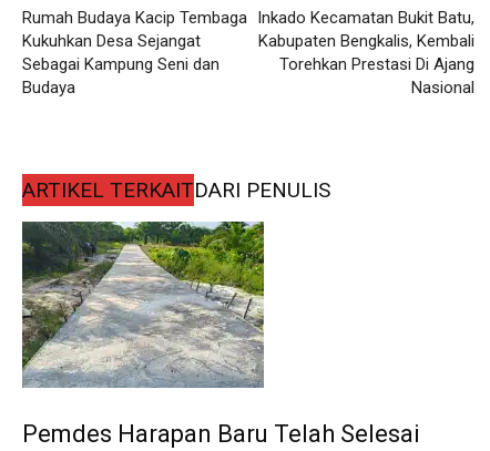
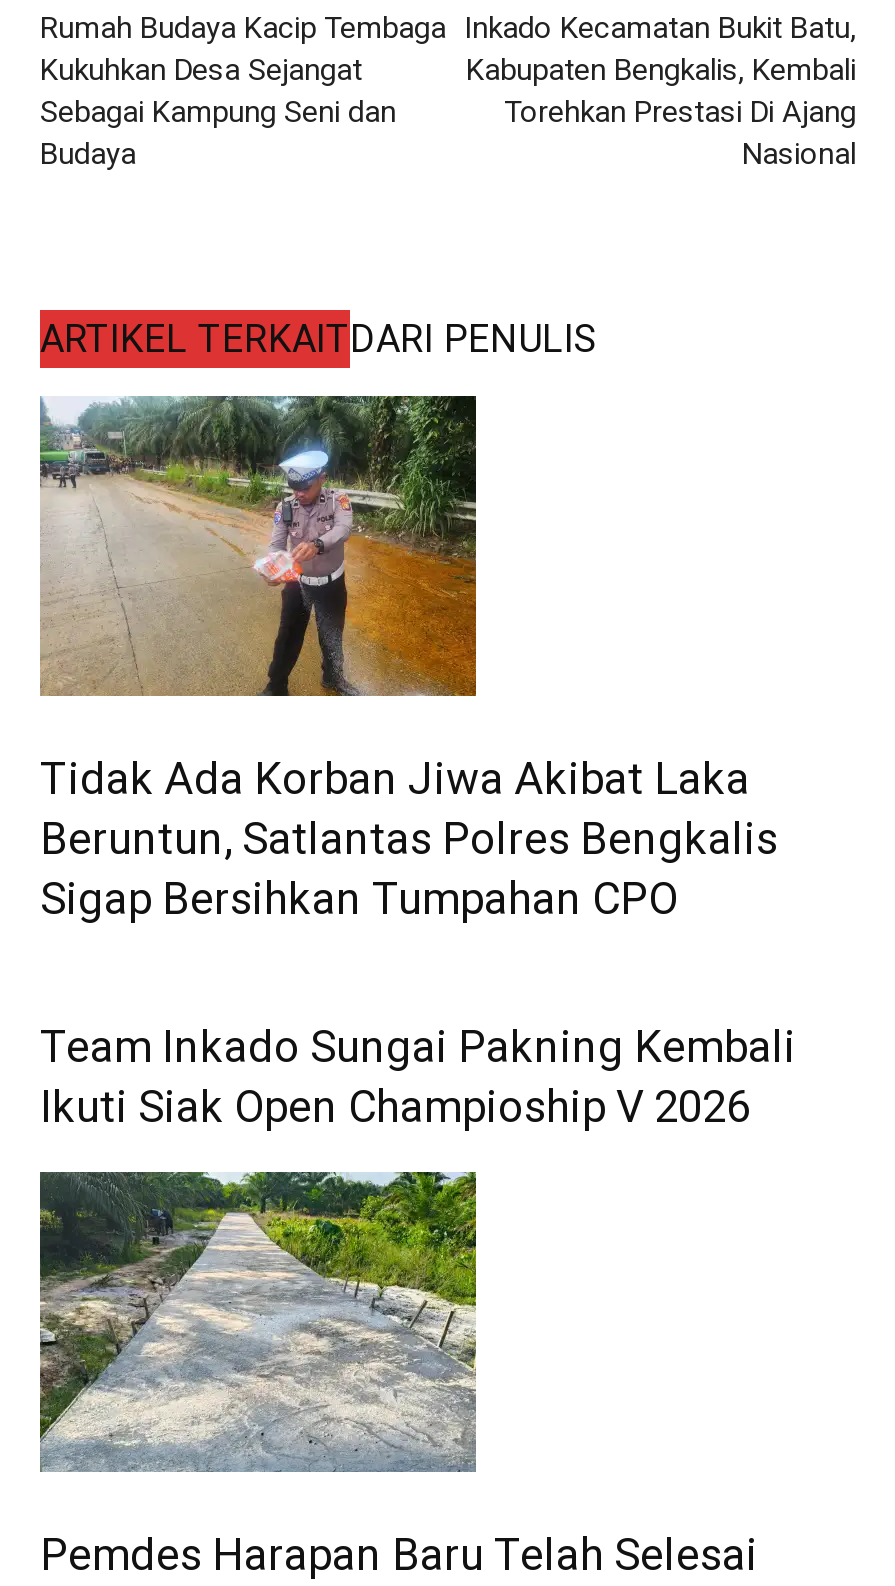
none -> [38,394,796,1132] [image] | Tidak Ada Korban Jiwa Akibat Laka | Beruntun, Satlantas Polres Bengkalis | Sigap Bersihkan Tumpahan CPO | Team Inkado Sungai Pakning Kembali | Ikuti Siak Open Champioship V 2026

